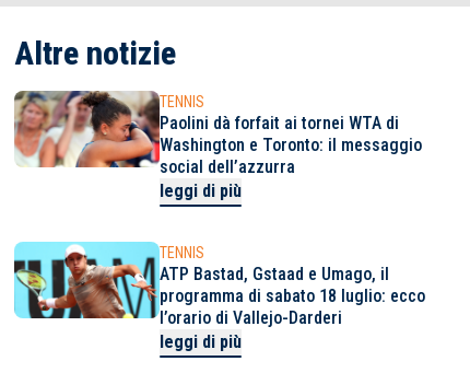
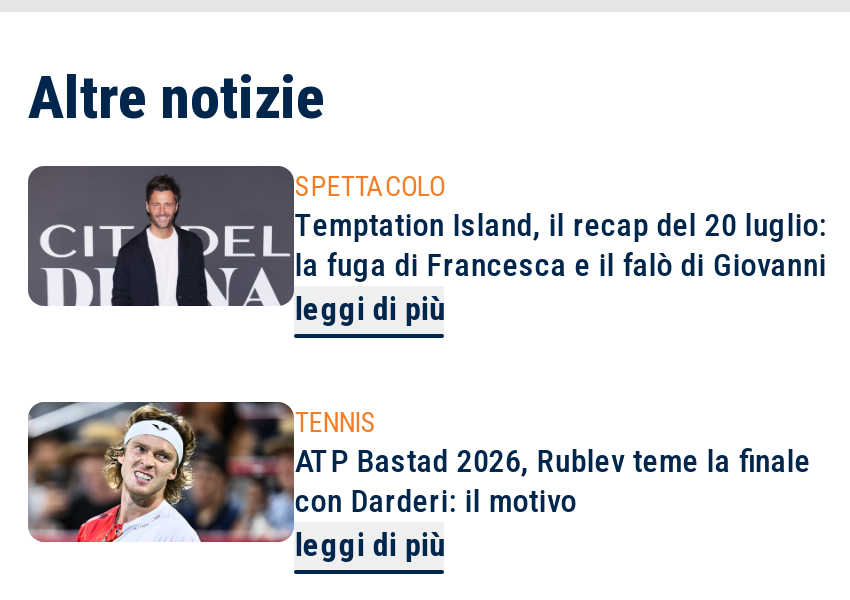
[13,91,422,177] [image] | TENNIS | Paolini dà forfait ai tornei WTA di | Washington e Toronto: il messaggio | social dell’azzurra -> [26,164,827,308] [image] | SPETTACOLO | Temptation Island, il recap del 20 luglio: | la fuga di Francesca e il falò di Giovanni
[13,241,426,328] [image] | ATP Bastad, Gstaad e Umago, il | programma di sabato 18 luglio: ecco | l’orario di Vallejo-Darderi -> [26,400,811,544] [image] | ATP Bastad 2026, Rublev teme la finale | con Darderi: il motivo

